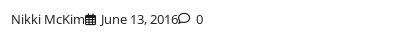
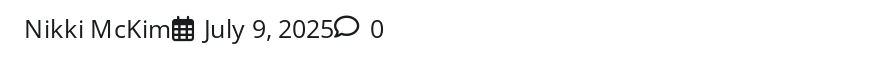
[11,10,203,28] Nikki McKim June 13, 2016 0 -> [24,9,384,45] Nikki McKim July 9, 2025 0

